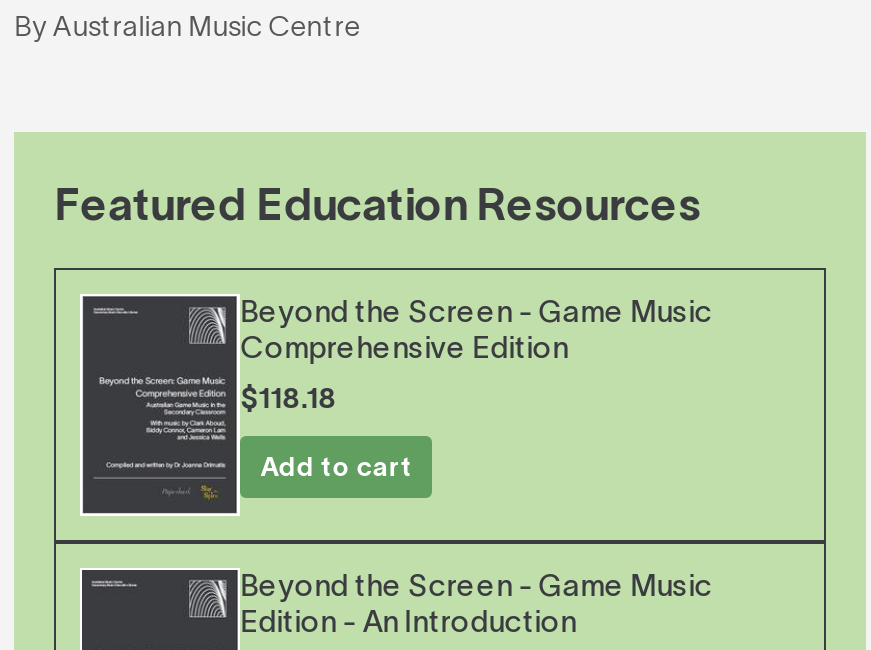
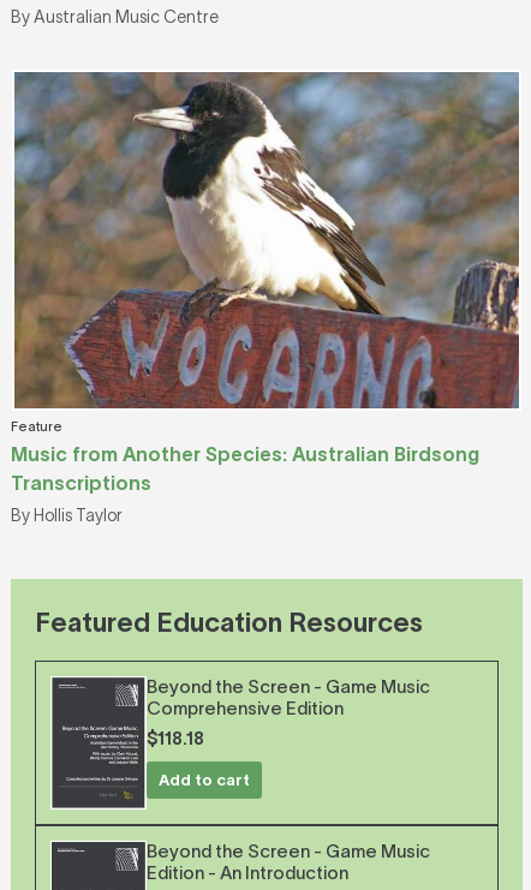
none -> [11,71,520,525] [image] | Feature | Music from Another Species: Australian Birdsong | Transcriptions | By Hollis Taylor

